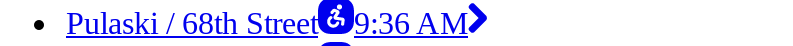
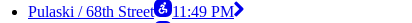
[66,6,468,40] Pulaski / 68th Street 9:36 AM -> [28,3,234,20] Pulaski / 68th Street 11:49 PM

